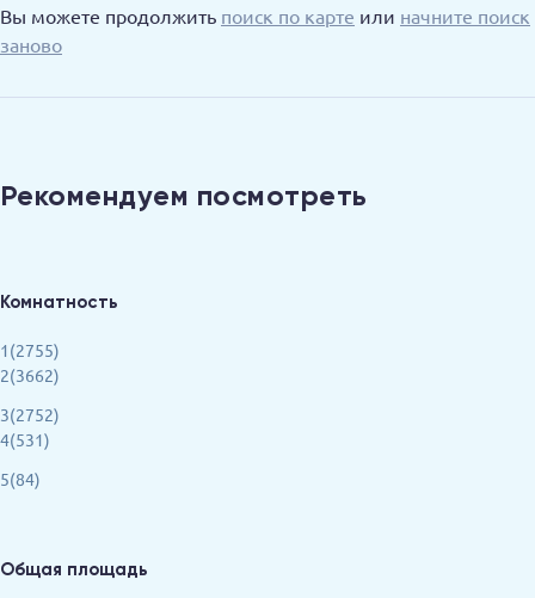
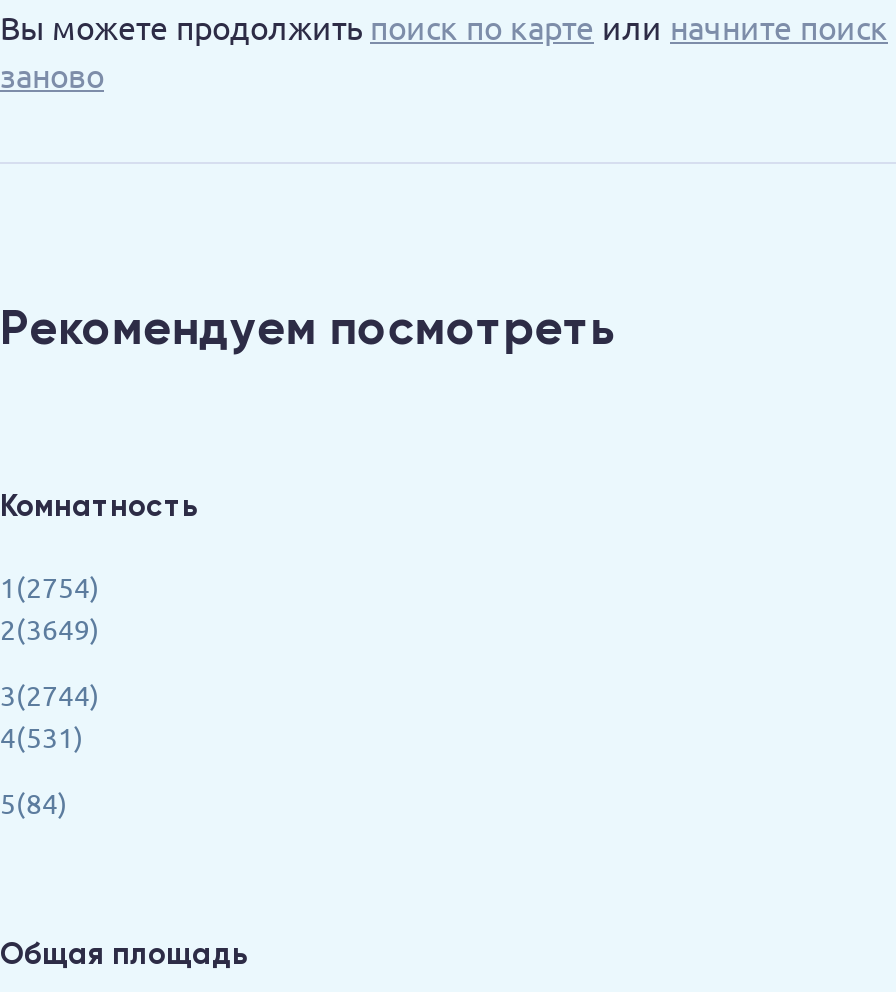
[0,339,60,361] 1(2755) -> [0,568,100,604] 1(2754)
[0,364,60,386] 2(3662) -> [0,610,100,646] 2(3649)
[0,404,60,425] 3(2752) -> [0,676,100,712] 3(2744)

